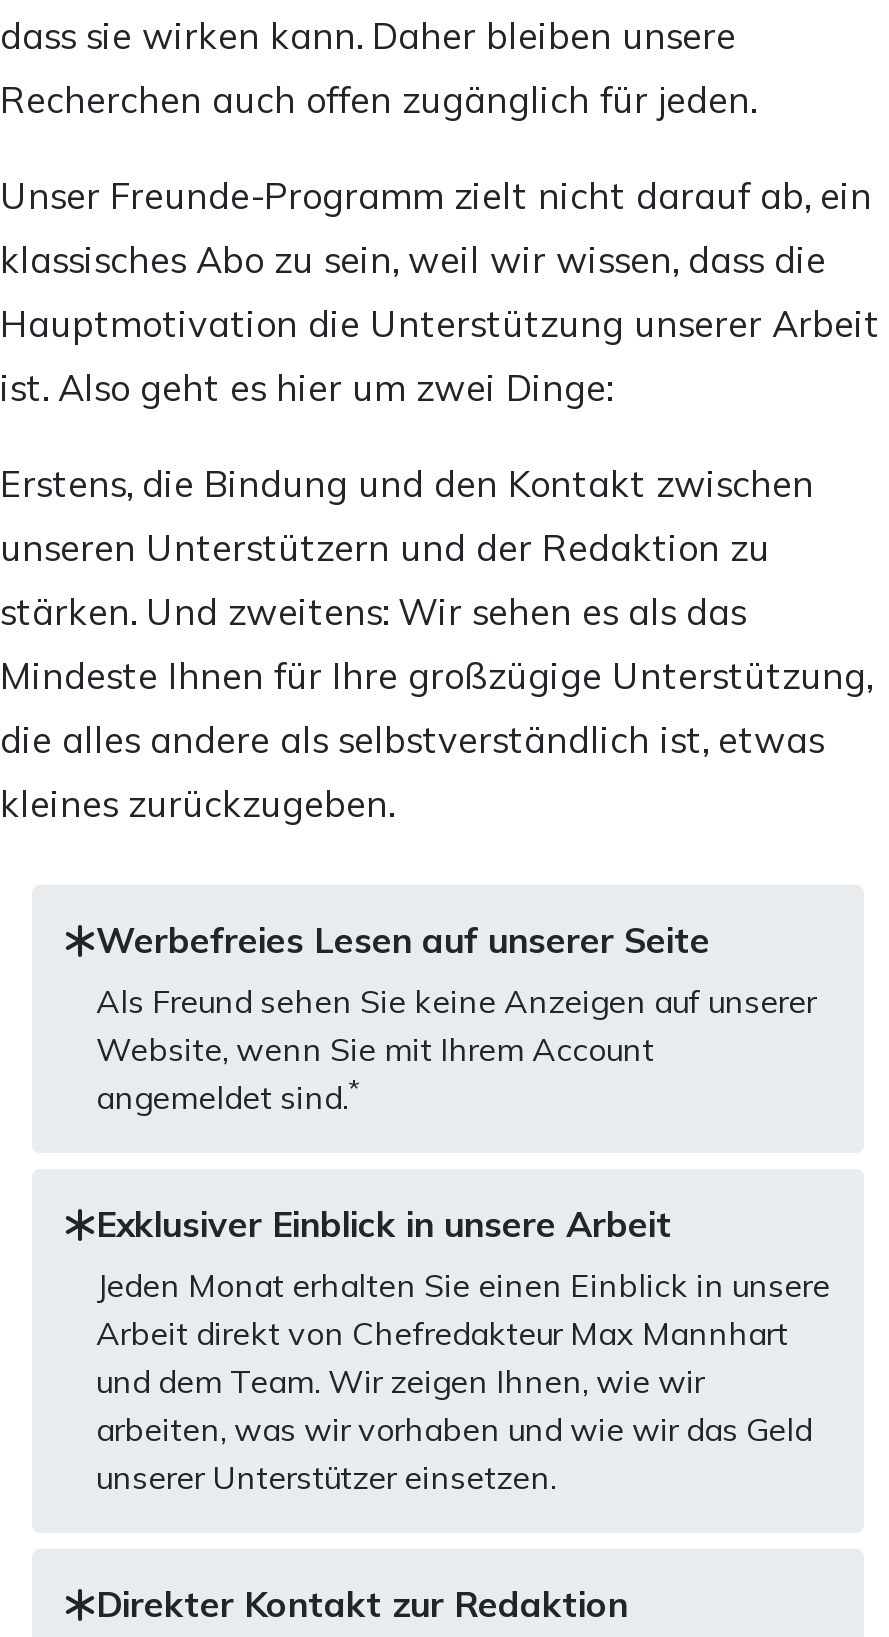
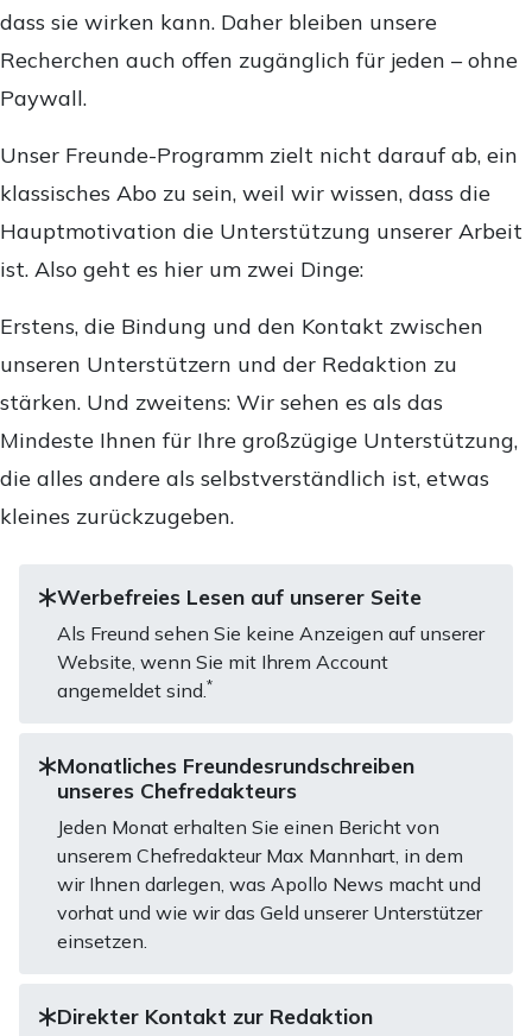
[0,77,756,123] Recherchen auch offen zugänglich für jeden. -> [0,47,518,112] Recherchen auch offen zugänglich für jeden – ohne | Paywall.
[96,1201,672,1245] Exklusiver Einblick in unsere Arbeit -> [57,752,414,803] Monatliches Freundesrundschreiben | unseres Chefredakteurs
[96,1265,830,1497] Jeden Monat erhalten Sie einen Einblick in unsere | Arbeit direkt von Chefredakteur Max Mannhart | und dem Team. Wir zeigen Ihnen, wie wir | arbeiten, was wir vorhaben und wie wir das Geld | unserer Unterstützer einsetzen. -> [57,815,482,953] Jeden Monat erhalten Sie einen Bericht von | unserem Chefredakteur Max Mannhart, in dem | wir Ihnen darlegen, was Apollo News macht und | vorhat und wie wir das Geld unserer Unterstützer | einsetzen.

